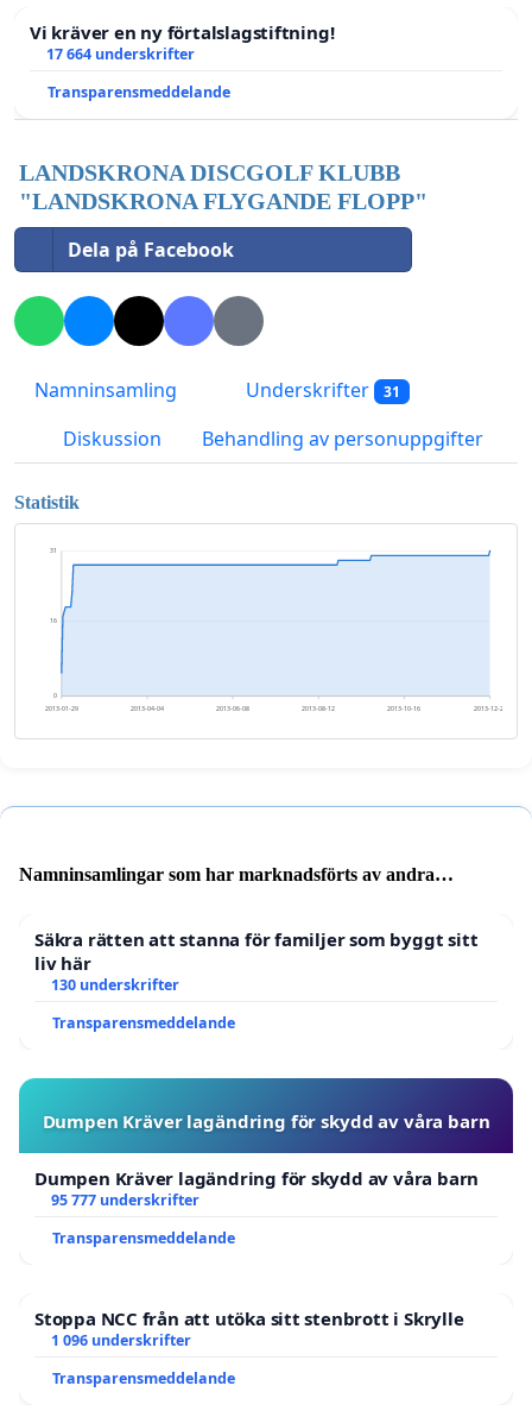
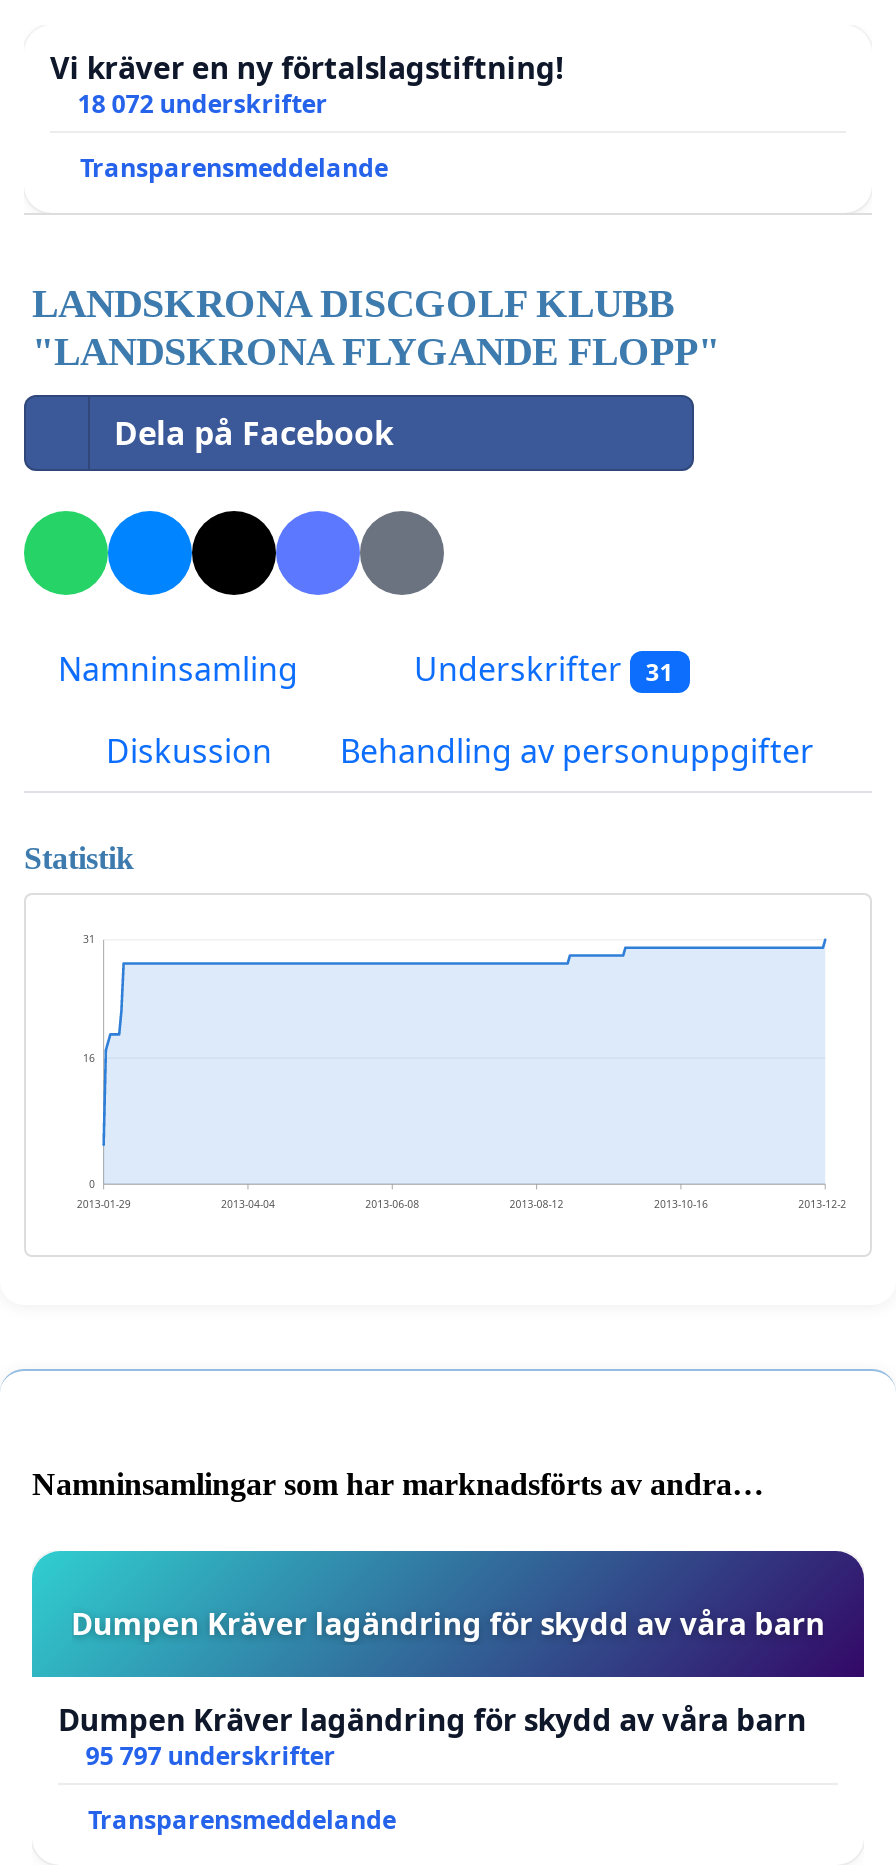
[46,44,195,65] 17 664 underskrifter -> [78,88,328,122] 18 072 underskrifter
[34,927,478,1033] Säkra rätten att stanna för familjer som byggt sitt | liv här | 130 underskrifter | Transparensmeddelande -> none
[34,1190,464,1351] 95 777 underskrifter | Transparensmeddelande | Stoppa NCC från att utöka sitt stenbrott i Skrylle | 1 096 underskrifter -> [86,1739,336,1773] 95 797 underskrifter

